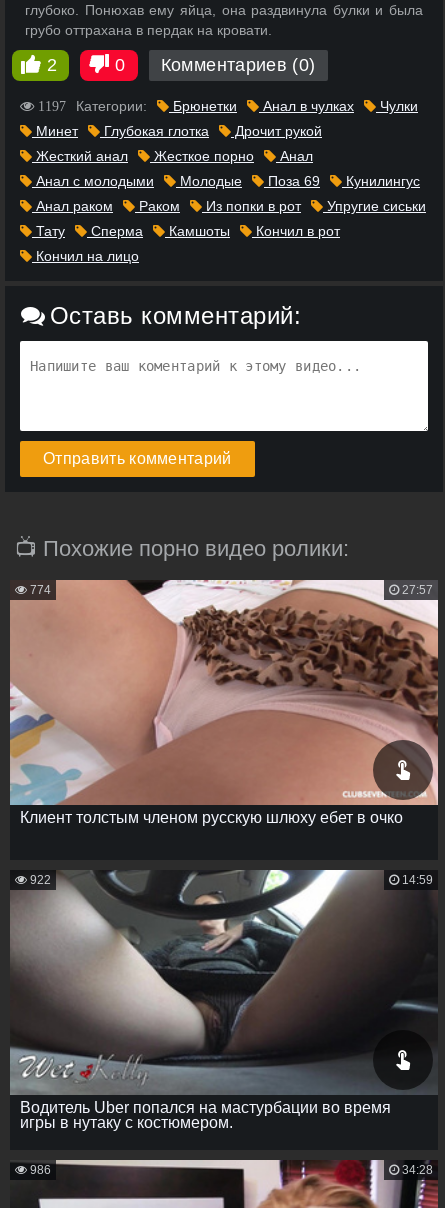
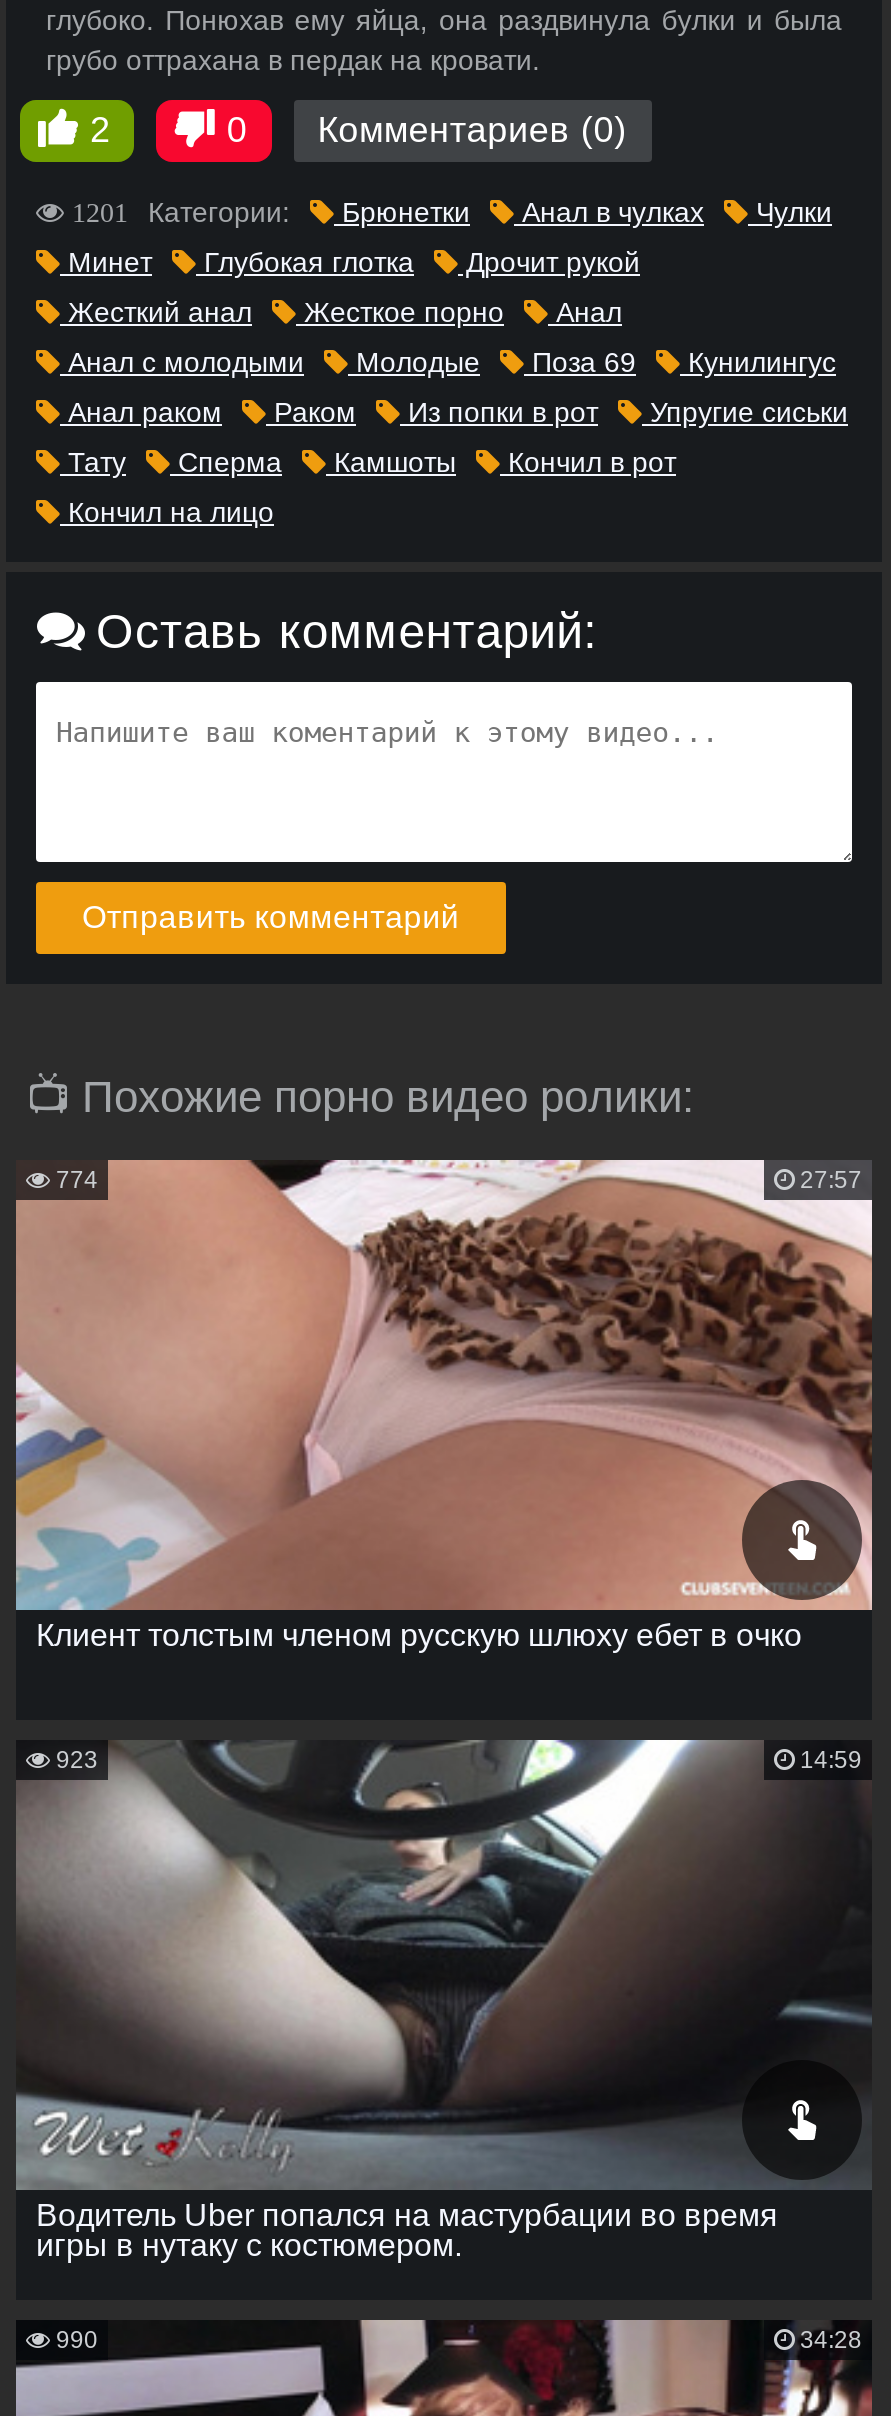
[34,98,418,114] 1197 Категории: Брюнетки Анал в чулках Чулки -> [64,197,832,229] 1201 Категории: Брюнетки Анал в чулках Чулки
[27,873,51,887] 922 -> [50,1747,98,1775] 923
[27,1163,51,1177] 986 -> [50,2327,98,2355] 990

